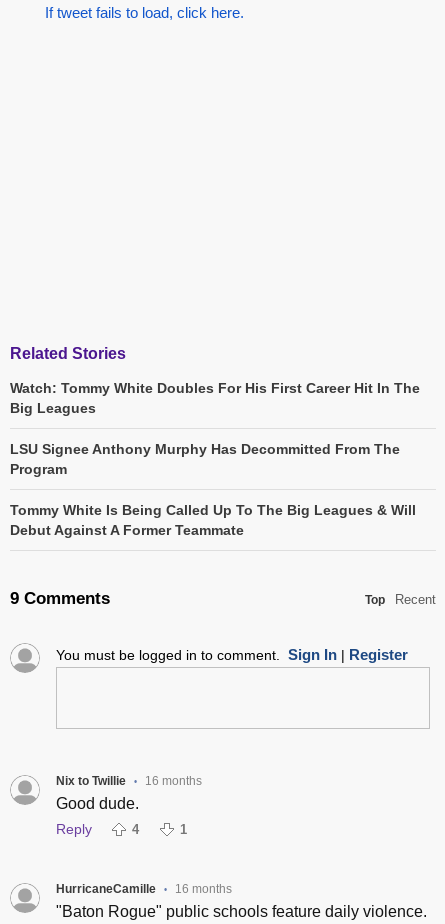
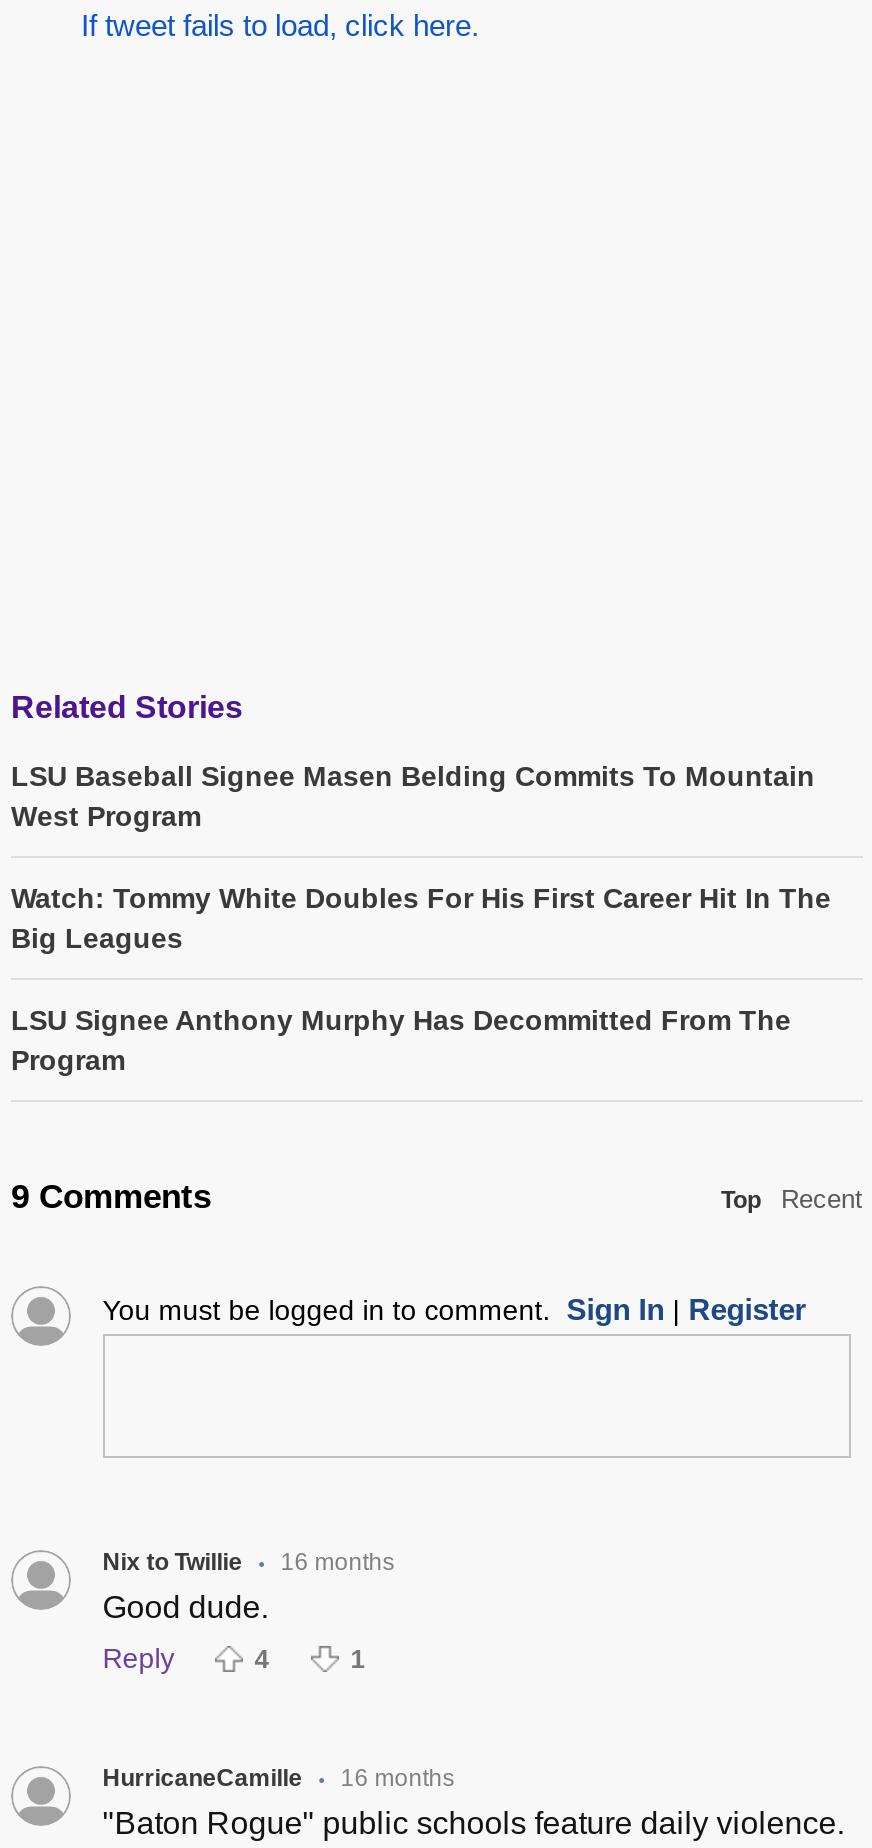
none -> [11,760,815,832] LSU Baseball Signee Masen Belding Commits To Mountain | West Program
moved [10,380,420,477] -> [11,882,831,1076]: Watch: Tommy White Doubles For His First Career Hit In The | Big Leagues | LSU Signee Anthony Murphy Has Decommitted From The | Program
[10,502,416,538] Tommy White Is Being Called Up To The Big Leagues & Will | Debut Against A Former Teammate -> none

